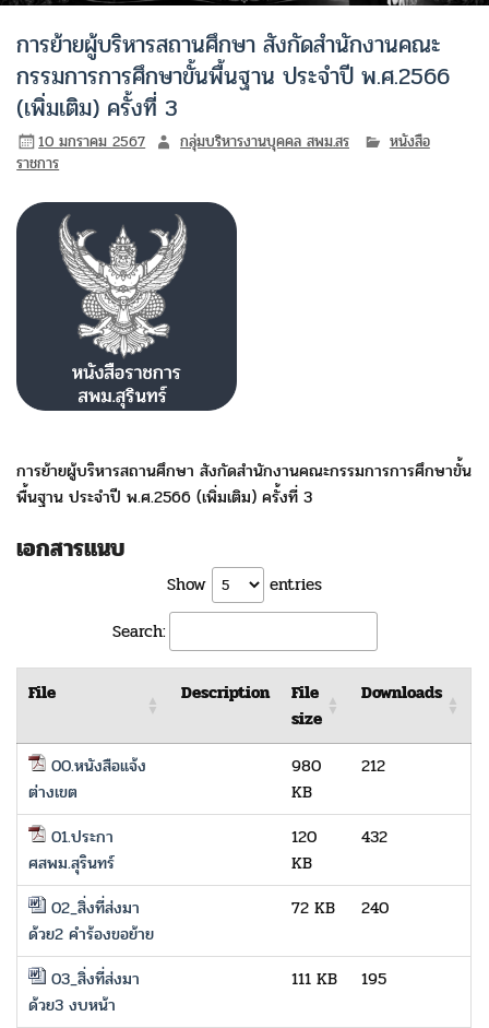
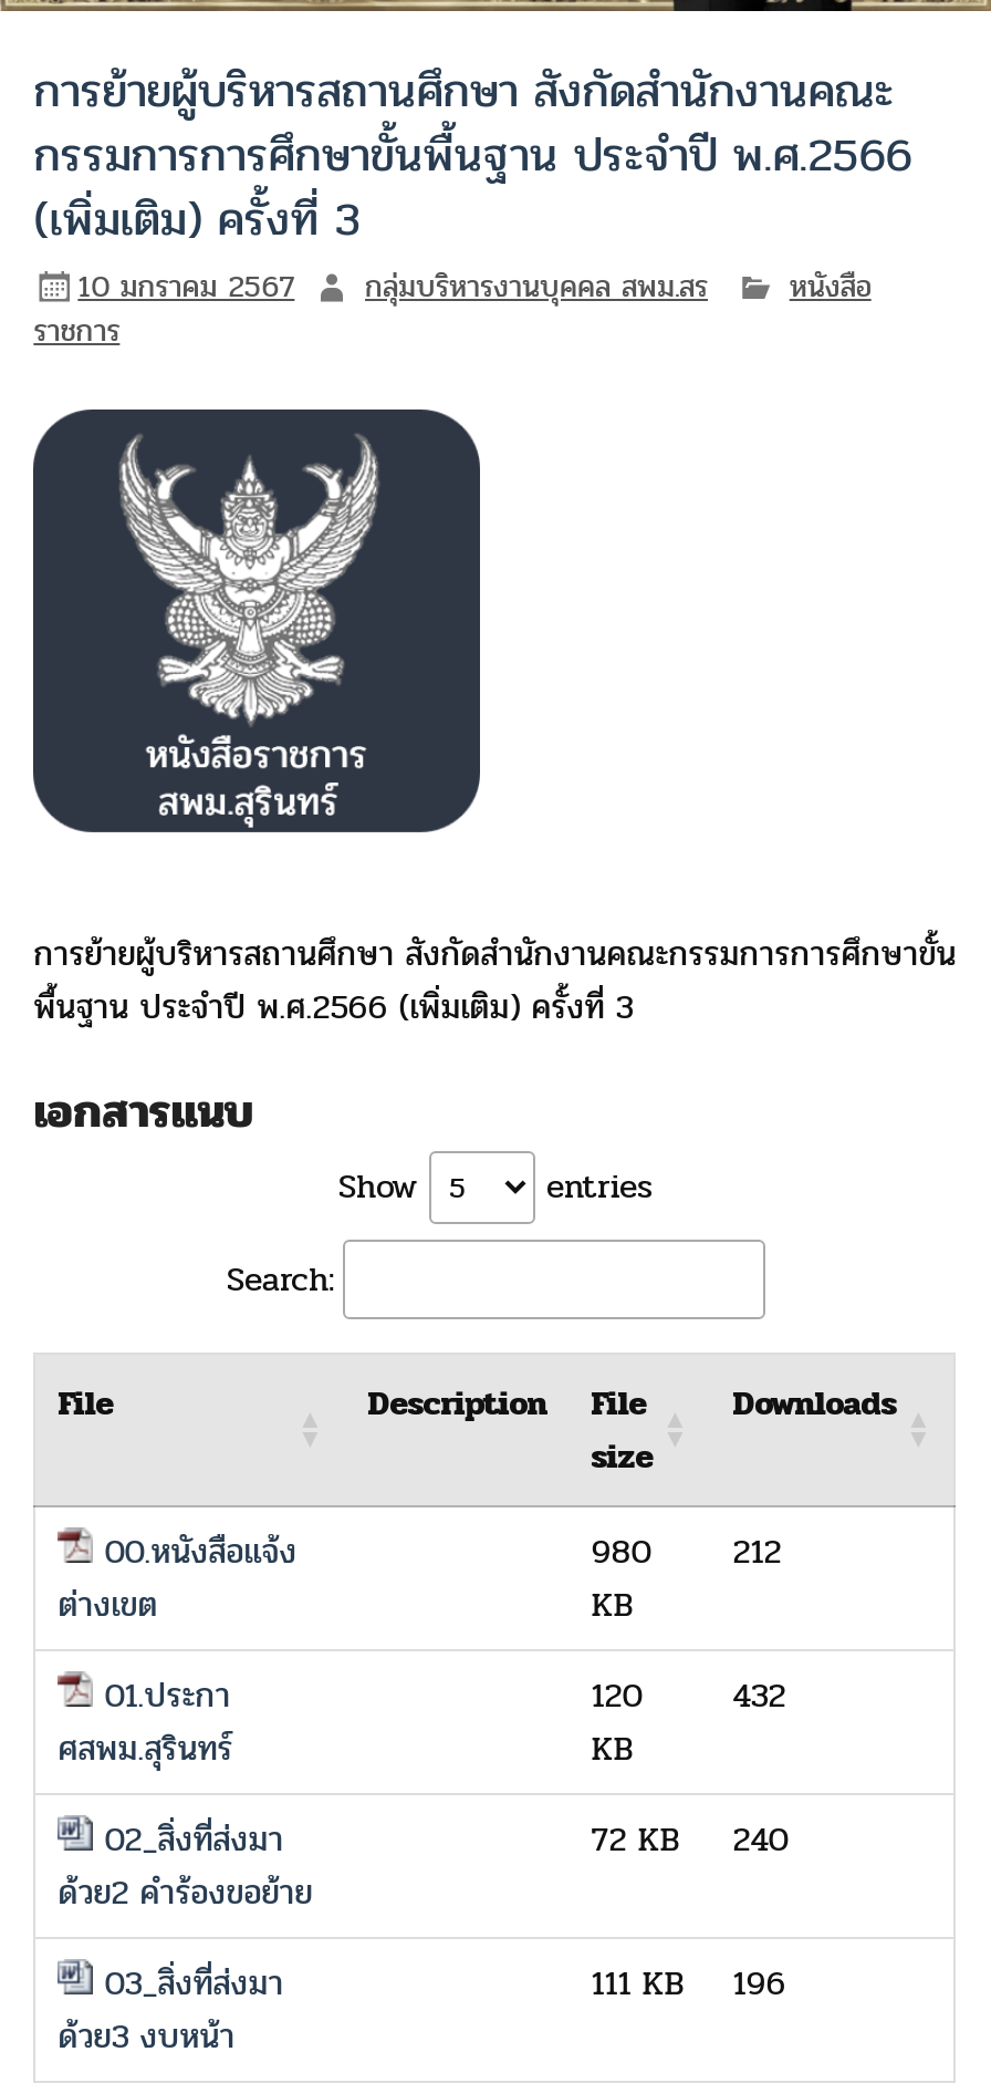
[292,966,387,992] 111 KB 195 -> [591,1957,786,2010] 111 KB 196

